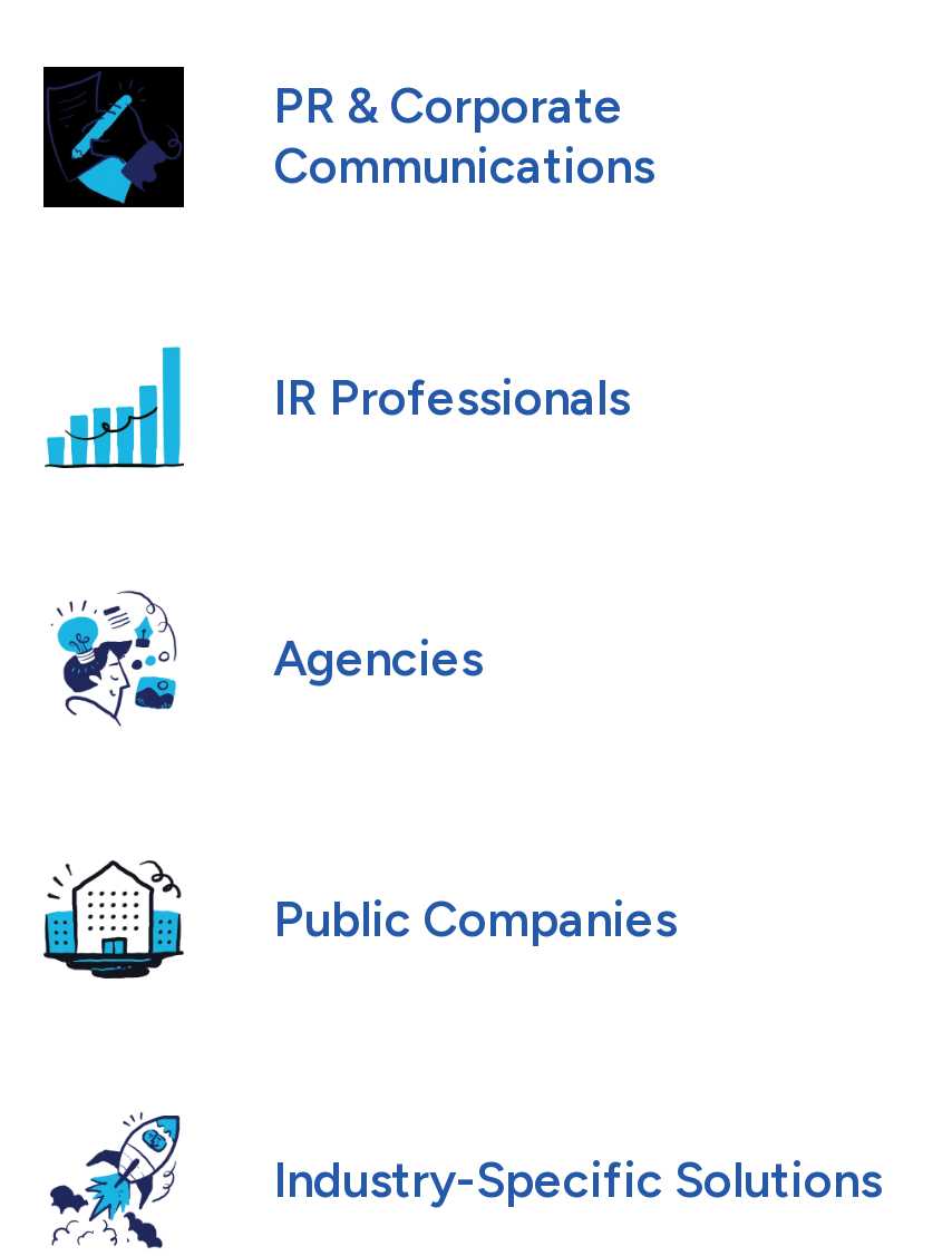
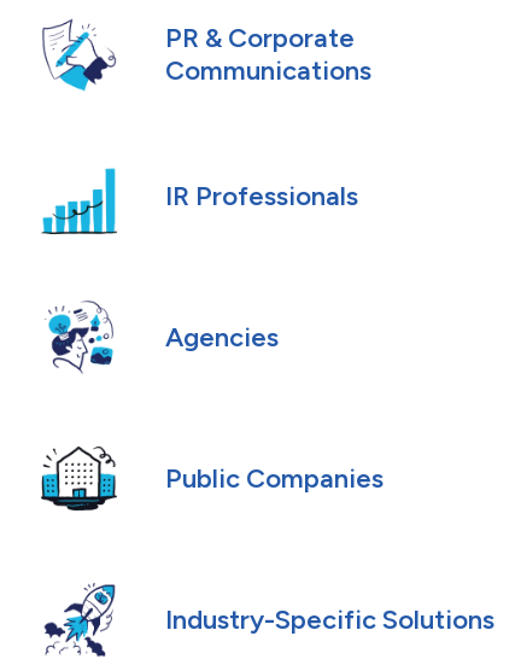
[41,65,186,210] [image] -> [41,17,117,93] [image]

